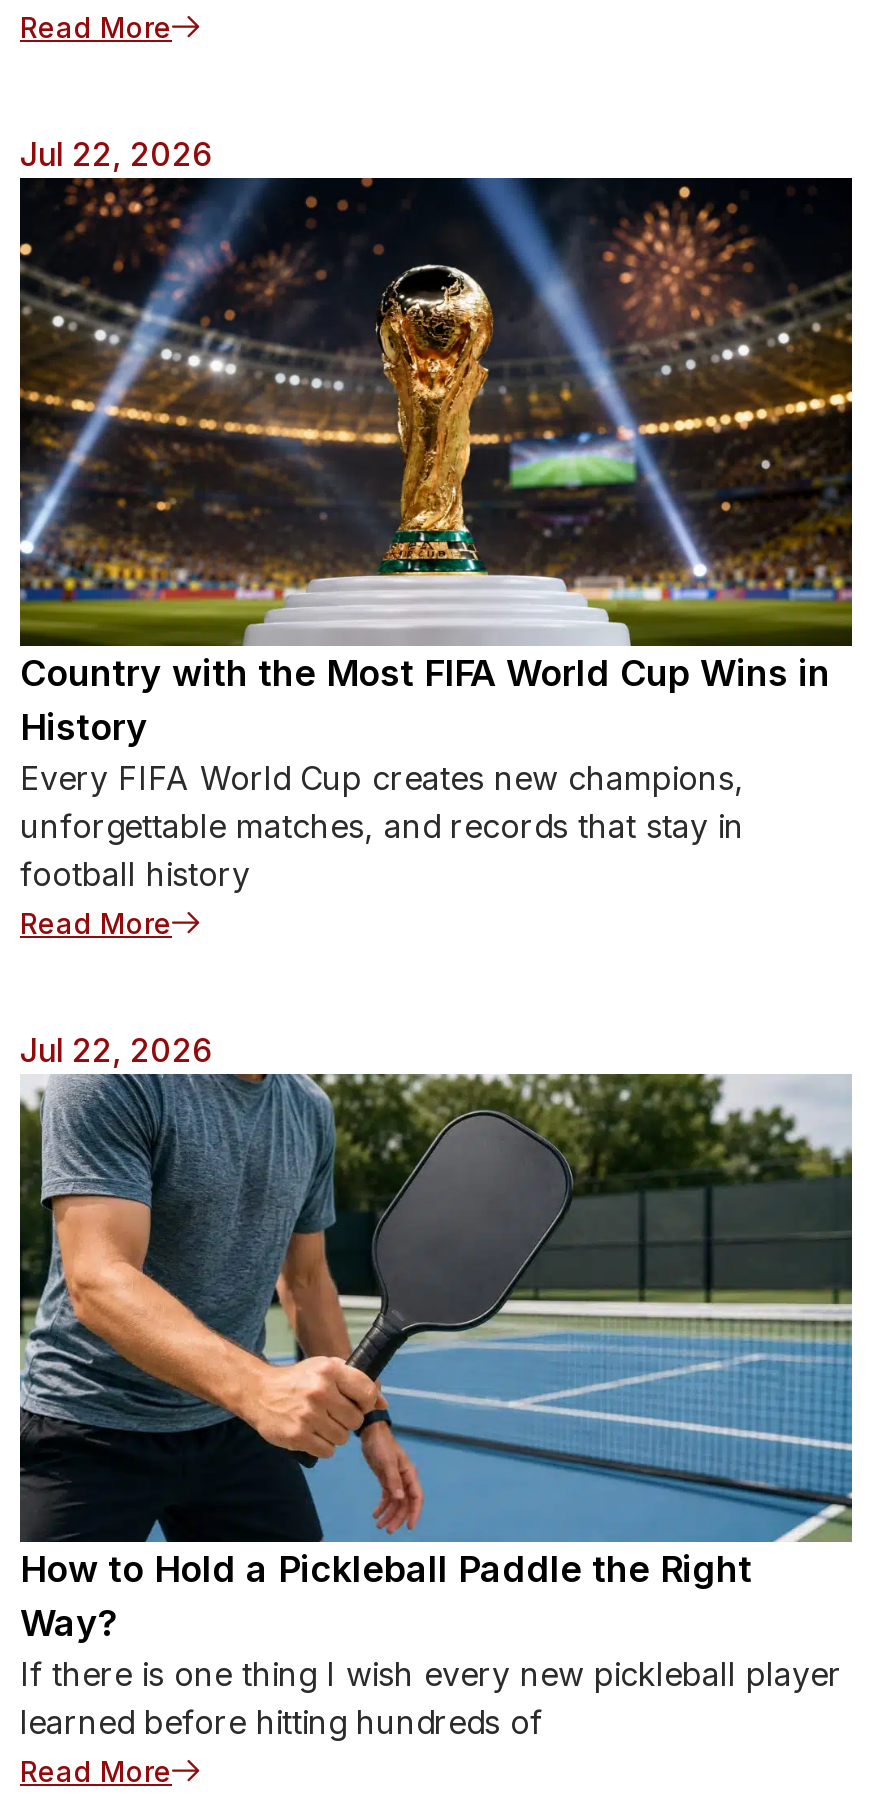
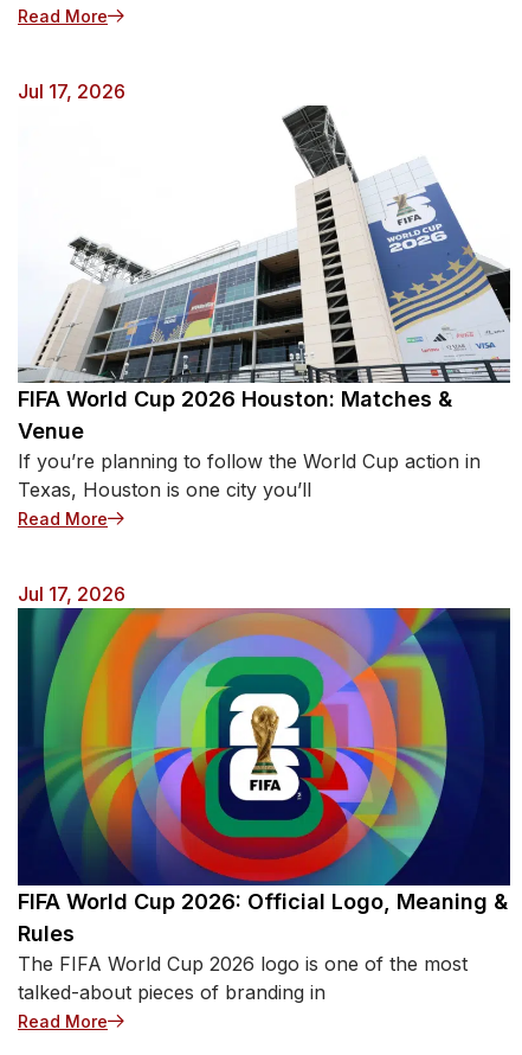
[20,134,212,174] Jul 22, 2026 -> [18,80,125,103] Jul 17, 2026
[18,176,854,894] [image] | Country with the Most FIFA World Cup Wins in | History | Every FIFA World Cup creates new champions, | unforgettable matches, and records that stay in | football history -> [18,105,510,502] [image] | FIFA World Cup 2026 Houston: Matches & | Venue | If you’re planning to follow the World Cup action in | Texas, Houston is one city you’ll
[20,1030,212,1070] Jul 22, 2026 -> [18,582,125,606] Jul 17, 2026
[18,1072,854,1742] [image] | How to Hold a Pickleball Paddle the Right | Way? | If there is one thing I wish every new pickleball player | learned before hitting hundreds of -> [17,607,511,1004] [image] | FIFA World Cup 2026: Official Logo, Meaning & | Rules | The FIFA World Cup 2026 logo is one of the most | talked-about pieces of branding in

